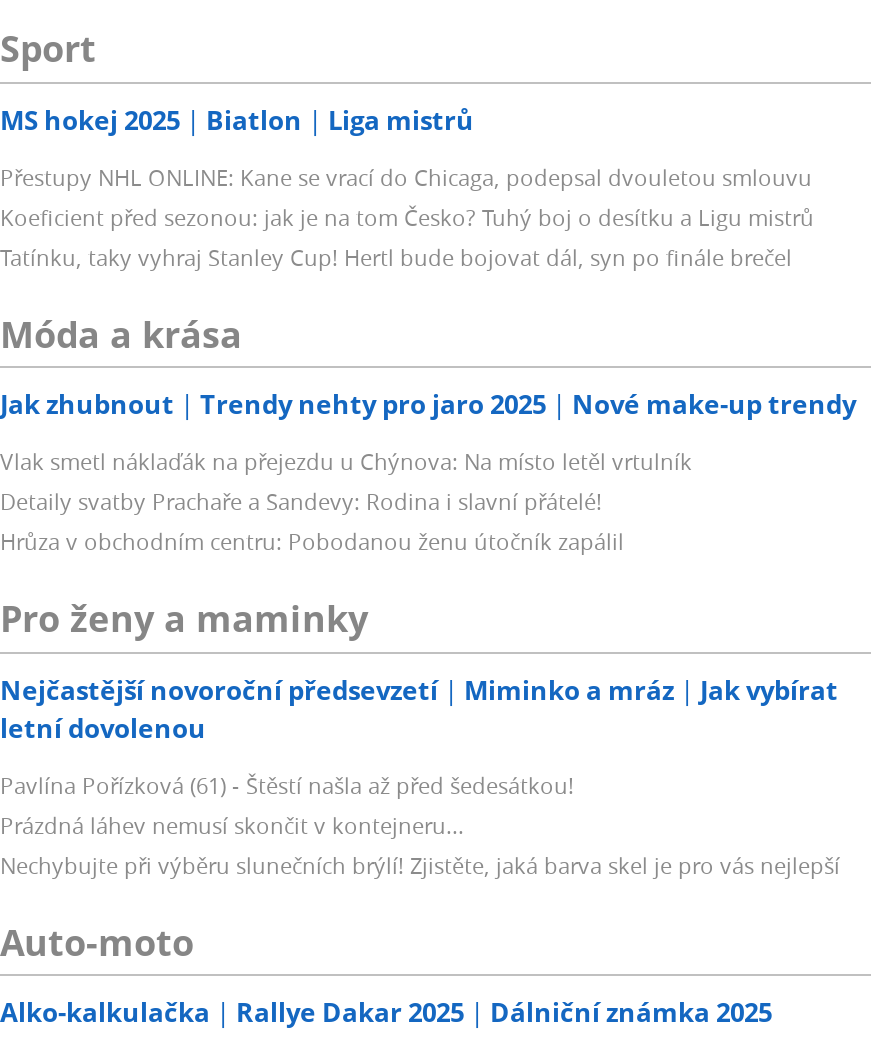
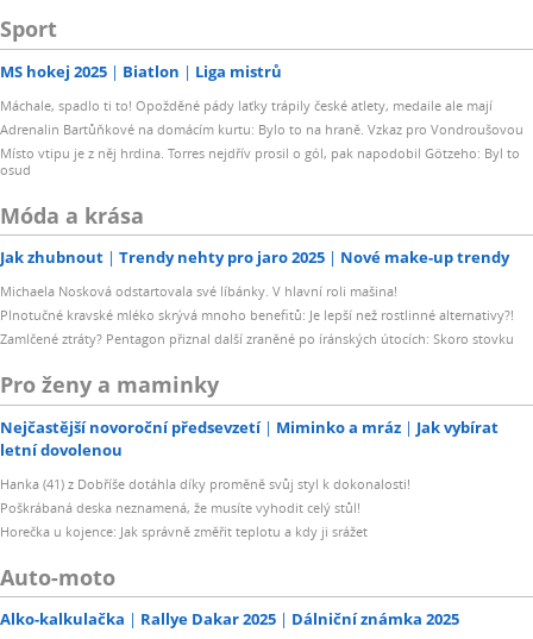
[0,161,814,271] Přestupy NHL ONLINE: Kane se vrací do Chicaga, podepsal dvouletou smlouvu | Koeficient před sezonou: jak je na tom Česko? Tuhý boj o desítku a Ligu mistrů | Tatínku, taky vyhraj Stanley Cup! Hertl bude bojovat dál, syn po finále brečel -> [0,96,523,178] Máchale, spadlo ti to! Opožděné pády laťky trápily české atlety, medaile ale mají | Adrenalin Bartůňkové na domácím kurtu: Bylo to na hraně. Vzkaz pro Vondroušovou | Místo vtipu je z něj hrdina. Torres nejdřív prosil o gól, pak napodobil Götzeho: Byl to | osud
[0,446,692,556] Vlak smetl náklaďák na přejezdu u Chýnova: Na místo letěl vrtulník | Detaily svatby Prachaře a Sandevy: Rodina i slavní přátelé! | Hrůza v obchodním centru: Pobodanou ženu útočník zapálil -> [0,282,514,347] Michaela Nosková odstartovala své líbánky. V hlavní roli mašina! | Plnotučné kravské mléko skrývá mnoho benefitů: Je lepší než rostlinné alternativy?! | Zamlčené ztráty? Pentagon přiznal další zraněné po íránských útocích: Skoro stovku
[0,769,840,879] Pavlína Pořízková (61) - Štěstí našla až před šedesátkou! | Prázdná láhev nemusí skončit v kontejneru... | Nechybujte při výběru slunečních brýlí! Zjistěte, jaká barva skel je pro vás nejlepší -> [0,474,410,540] Hanka (41) z Dobříše dotáhla díky proměně svůj styl k dokonalosti! | Poškrábaná deska neznamená, že musíte vyhodit celý stůl! | Horečka u kojence: Jak správně změřit teplotu a kdy ji srážet

